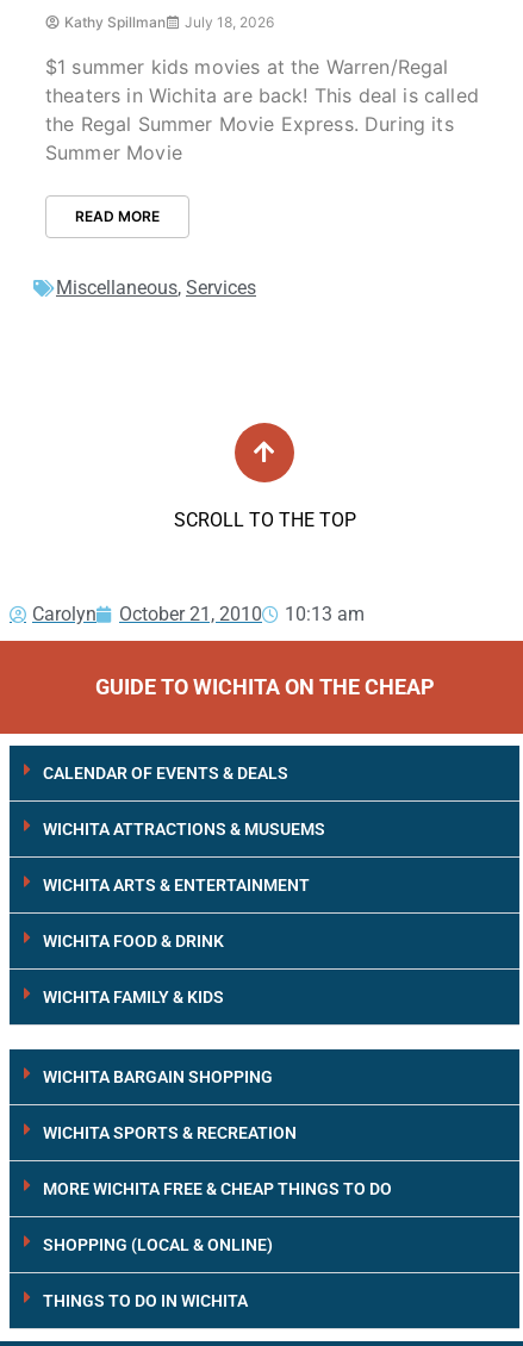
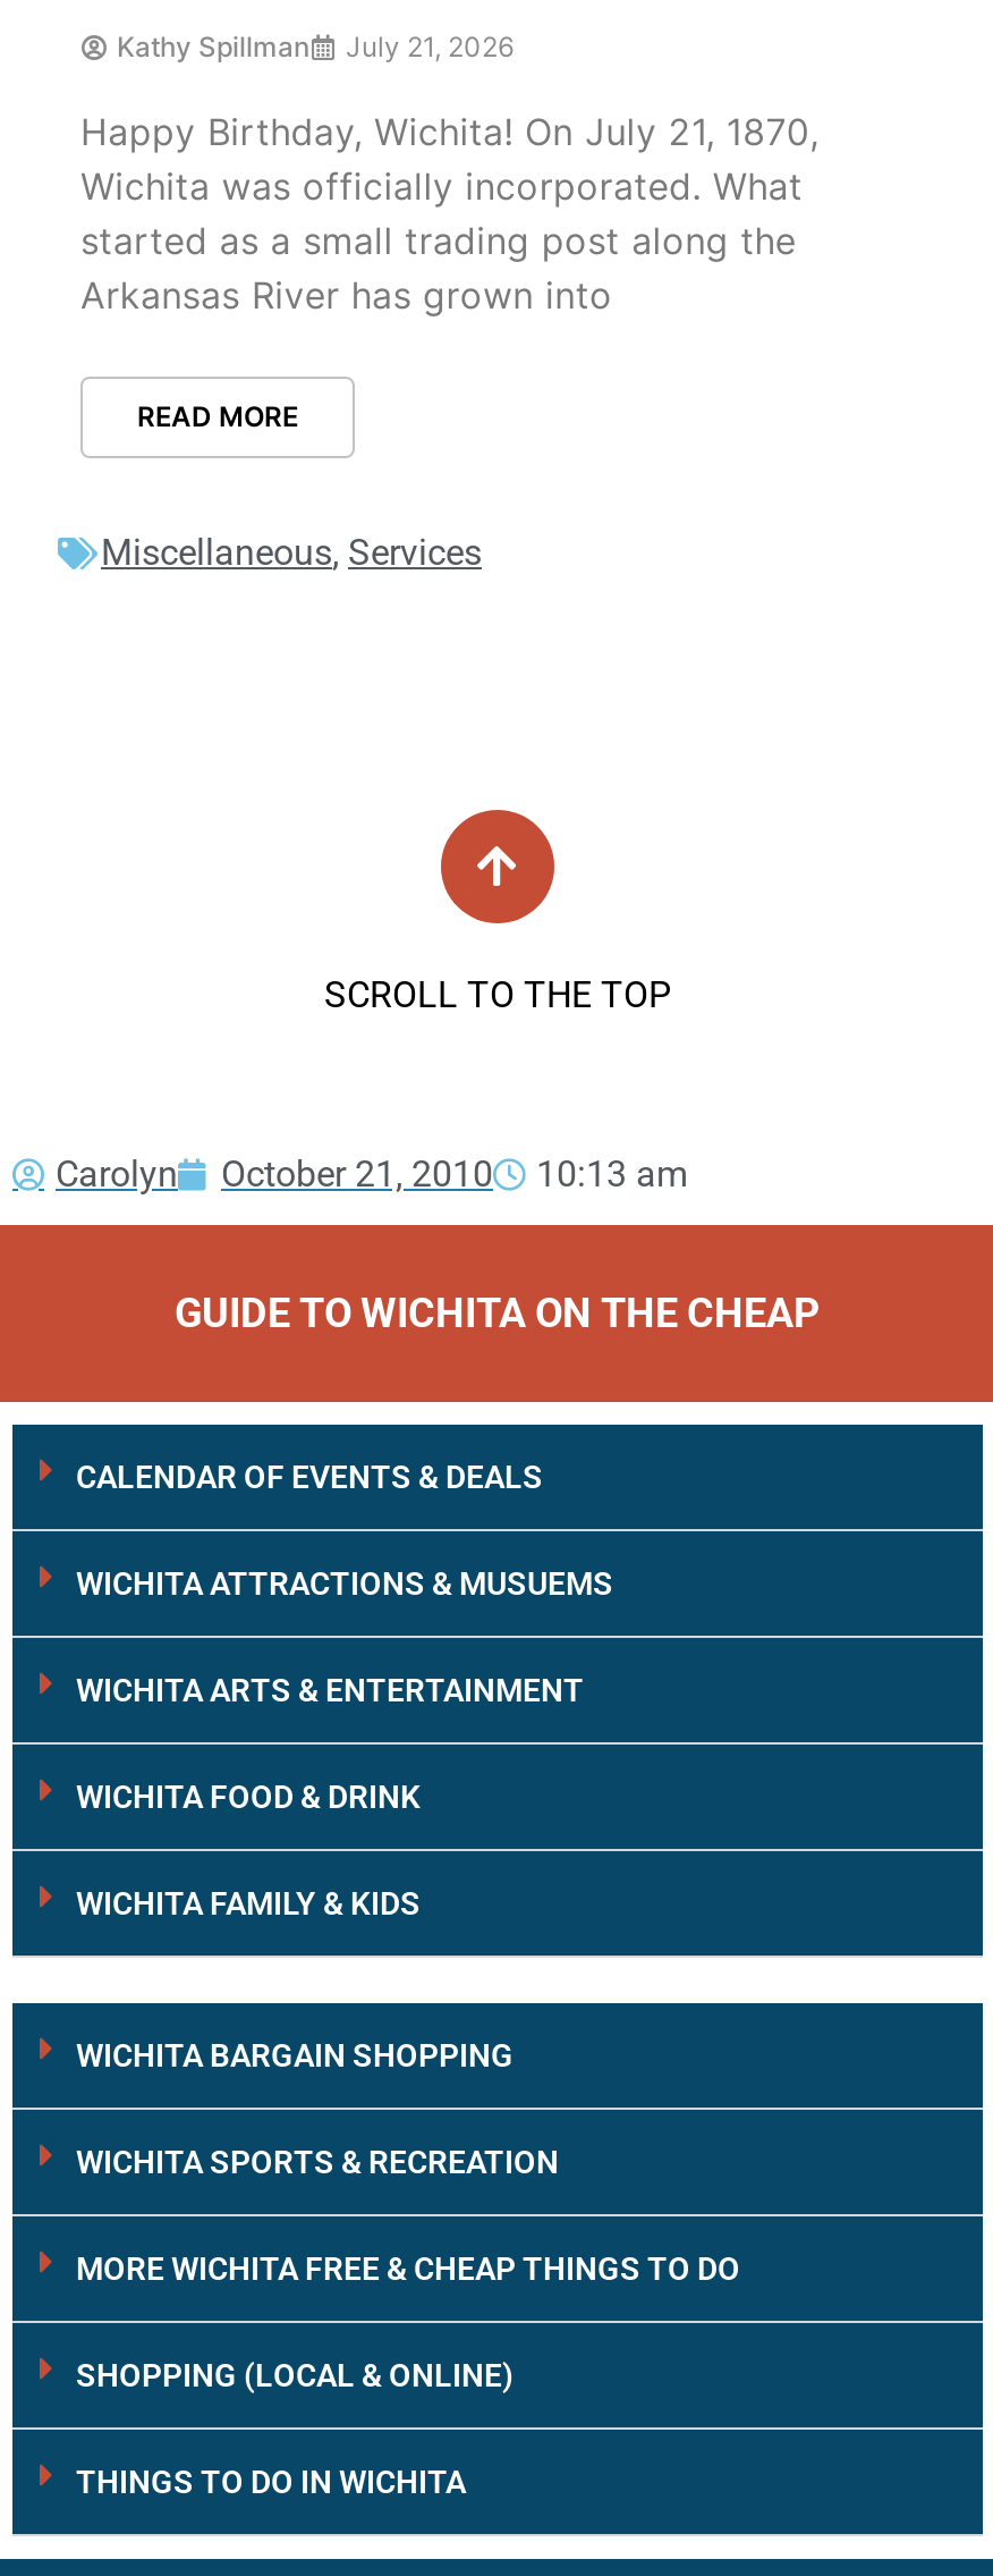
[64,13,274,31] Kathy Spillman July 18, 2026 -> [117,29,514,63] Kathy Spillman July 21, 2026
[45,55,479,164] $1 summer kids movies at the Warren/Regal | theaters in Wichita are back! This deal is called | the Regal Summer Movie Express. During its | Summer Movie -> [80,109,819,317] Happy Birthday, Wichita! On July 21, 1870, | Wichita was officially incorporated. What | started as a small trading post along the | Arkansas River has grown into

